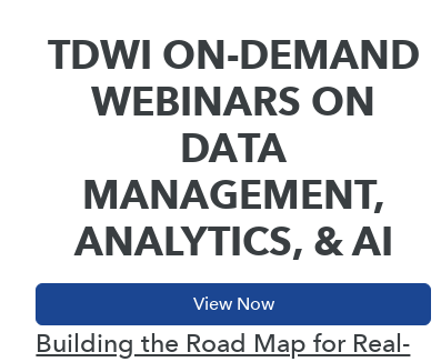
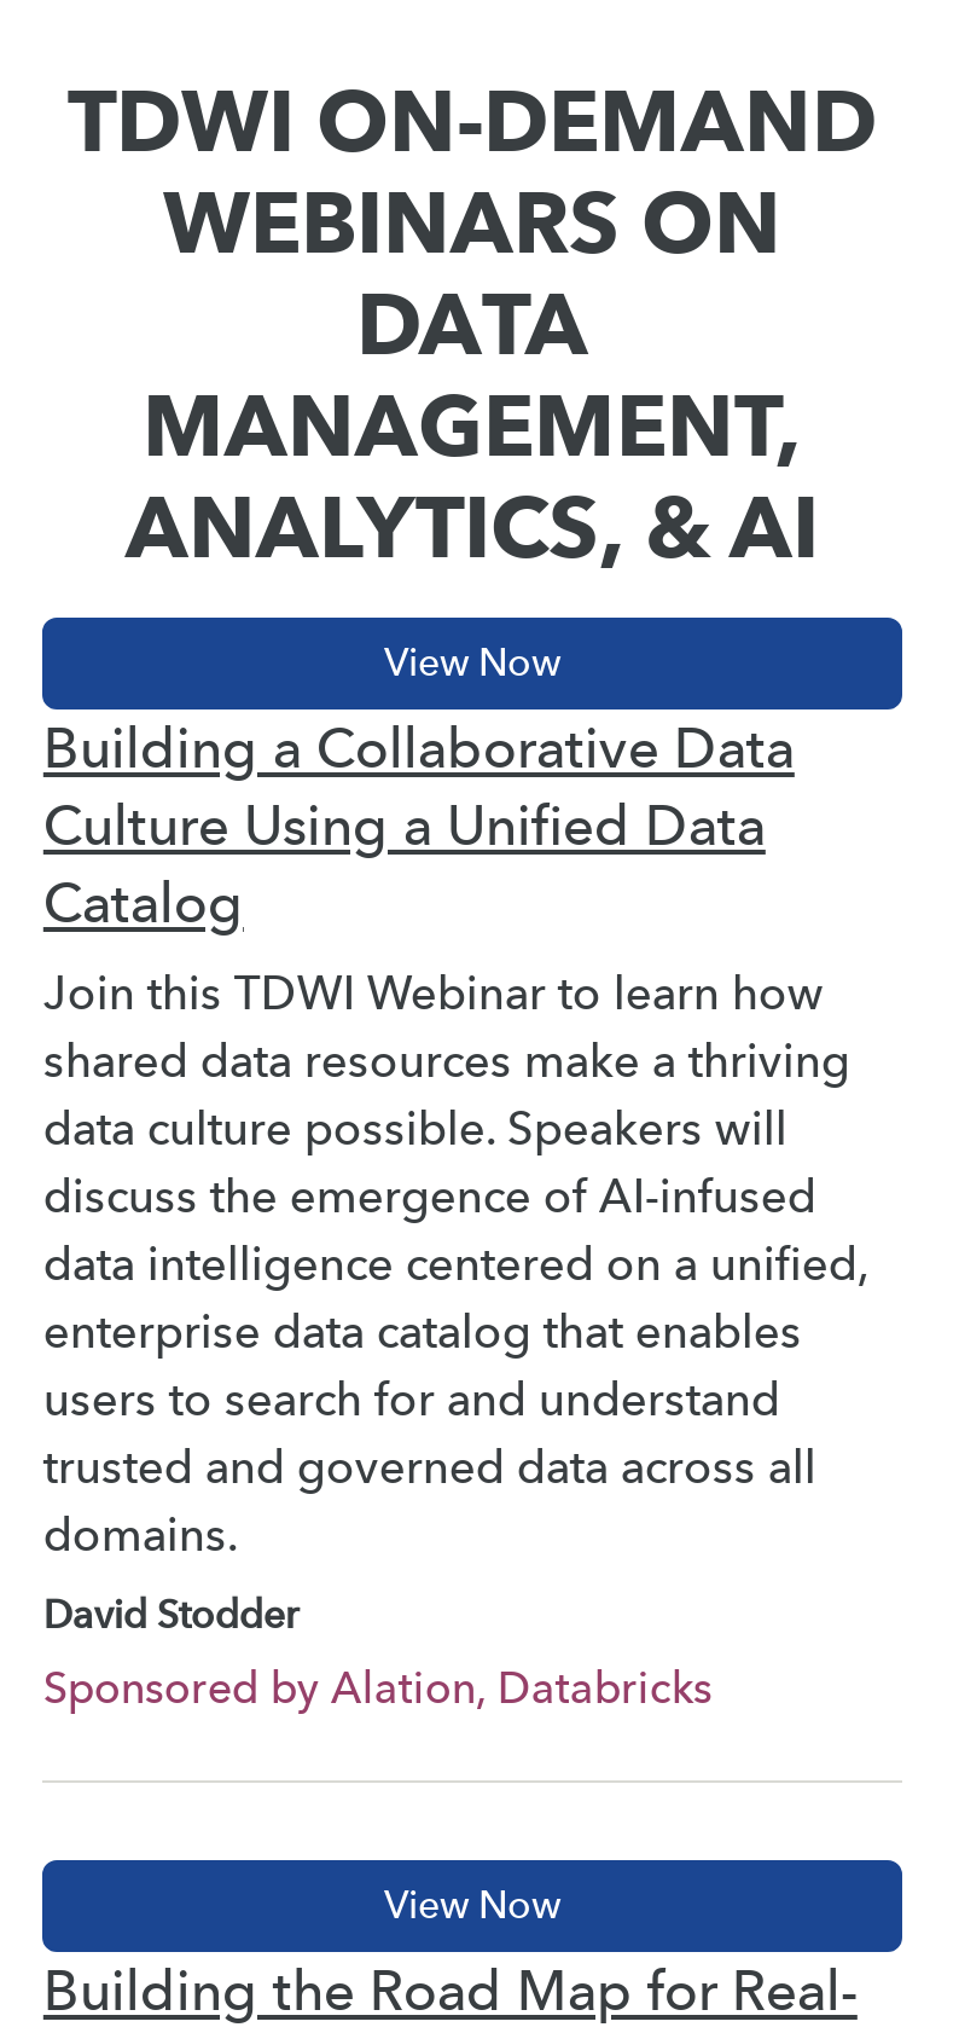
none -> [43,714,867,1715] Building a Collaborative Data | Culture Using a Unified Data | Catalog | Join this TDWI Webinar to learn how | shared data resources make a thriving | data culture possible. Speakers will | discuss the emergence of AI-infused | data intelligence centered on a unified, | enterprise data catalog that enables | users to search for and understand | trusted and governed data across all | domains. | David Stodder | Sponsored by Alation, Databricks

